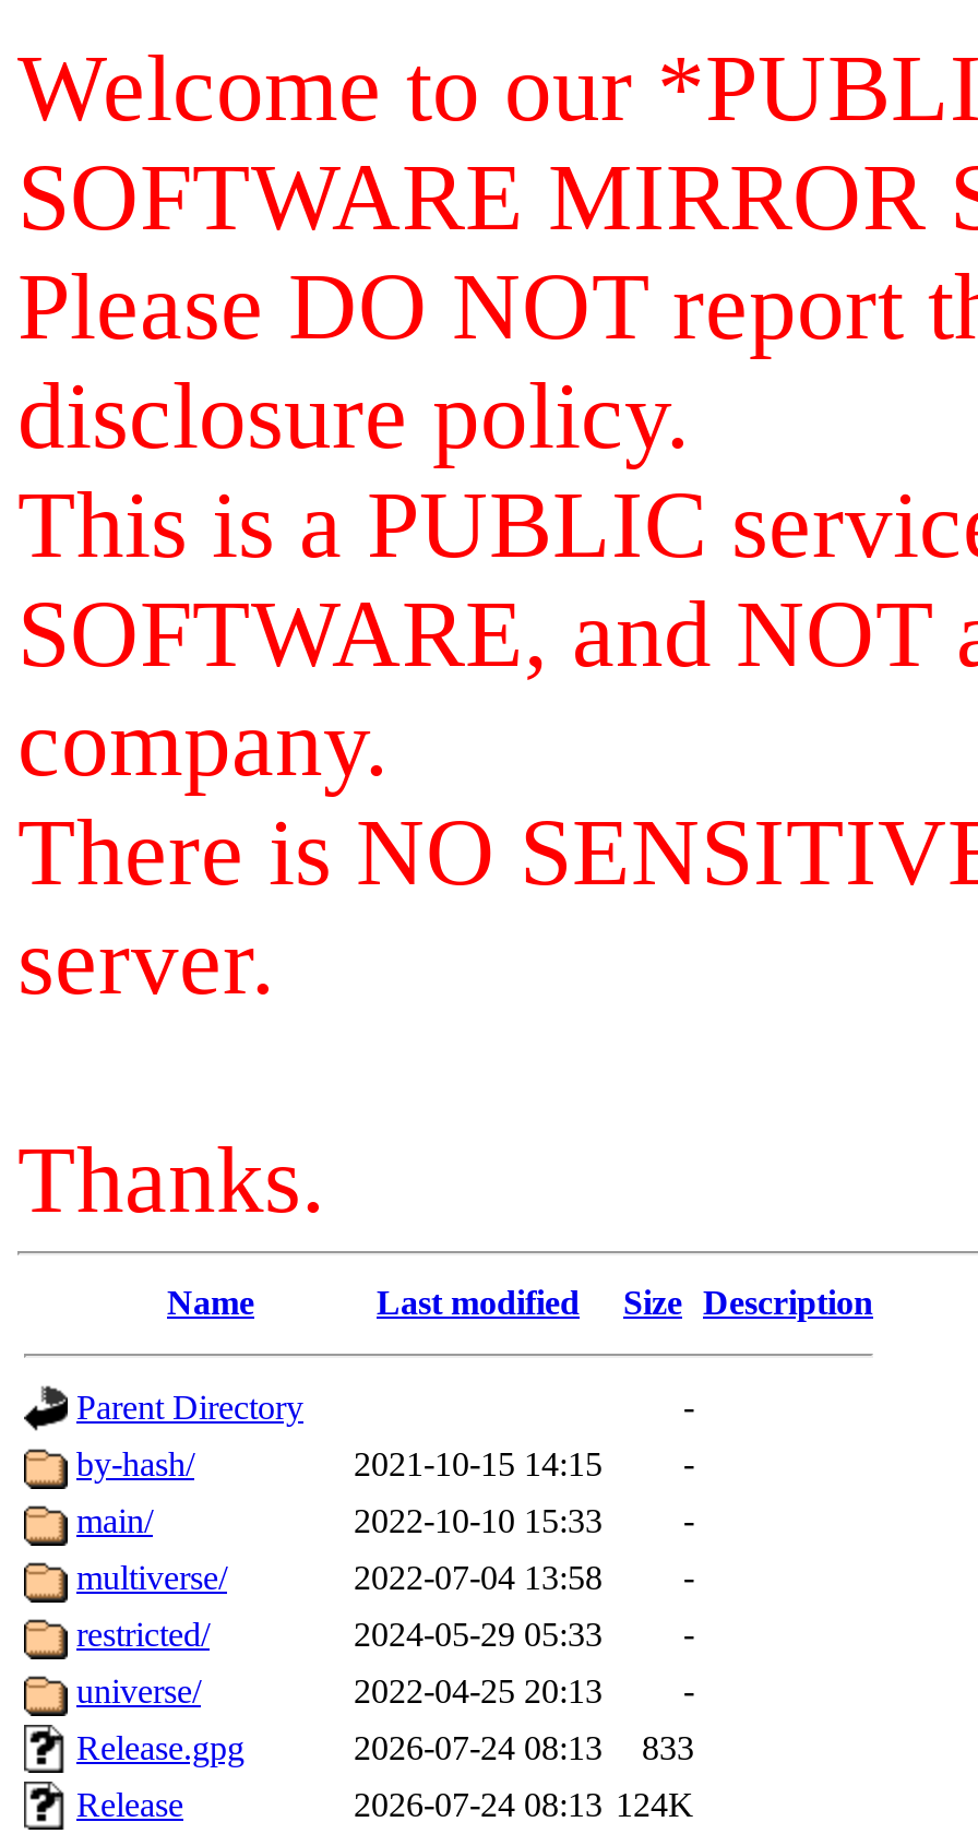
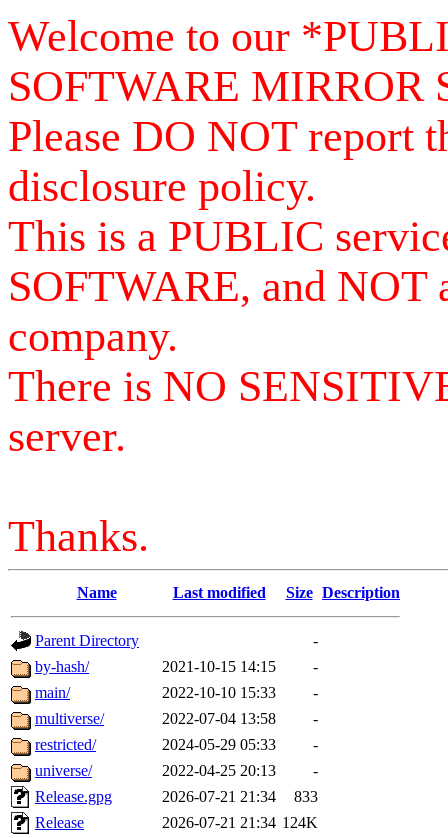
[354,1729,694,1766] 2026-07-24 08:13 833 -> [162,788,318,805] 2026-07-21 21:34 833
[354,1786,694,1823] 2026-07-24 08:13 124K -> [162,814,318,831] 2026-07-21 21:34 124K

